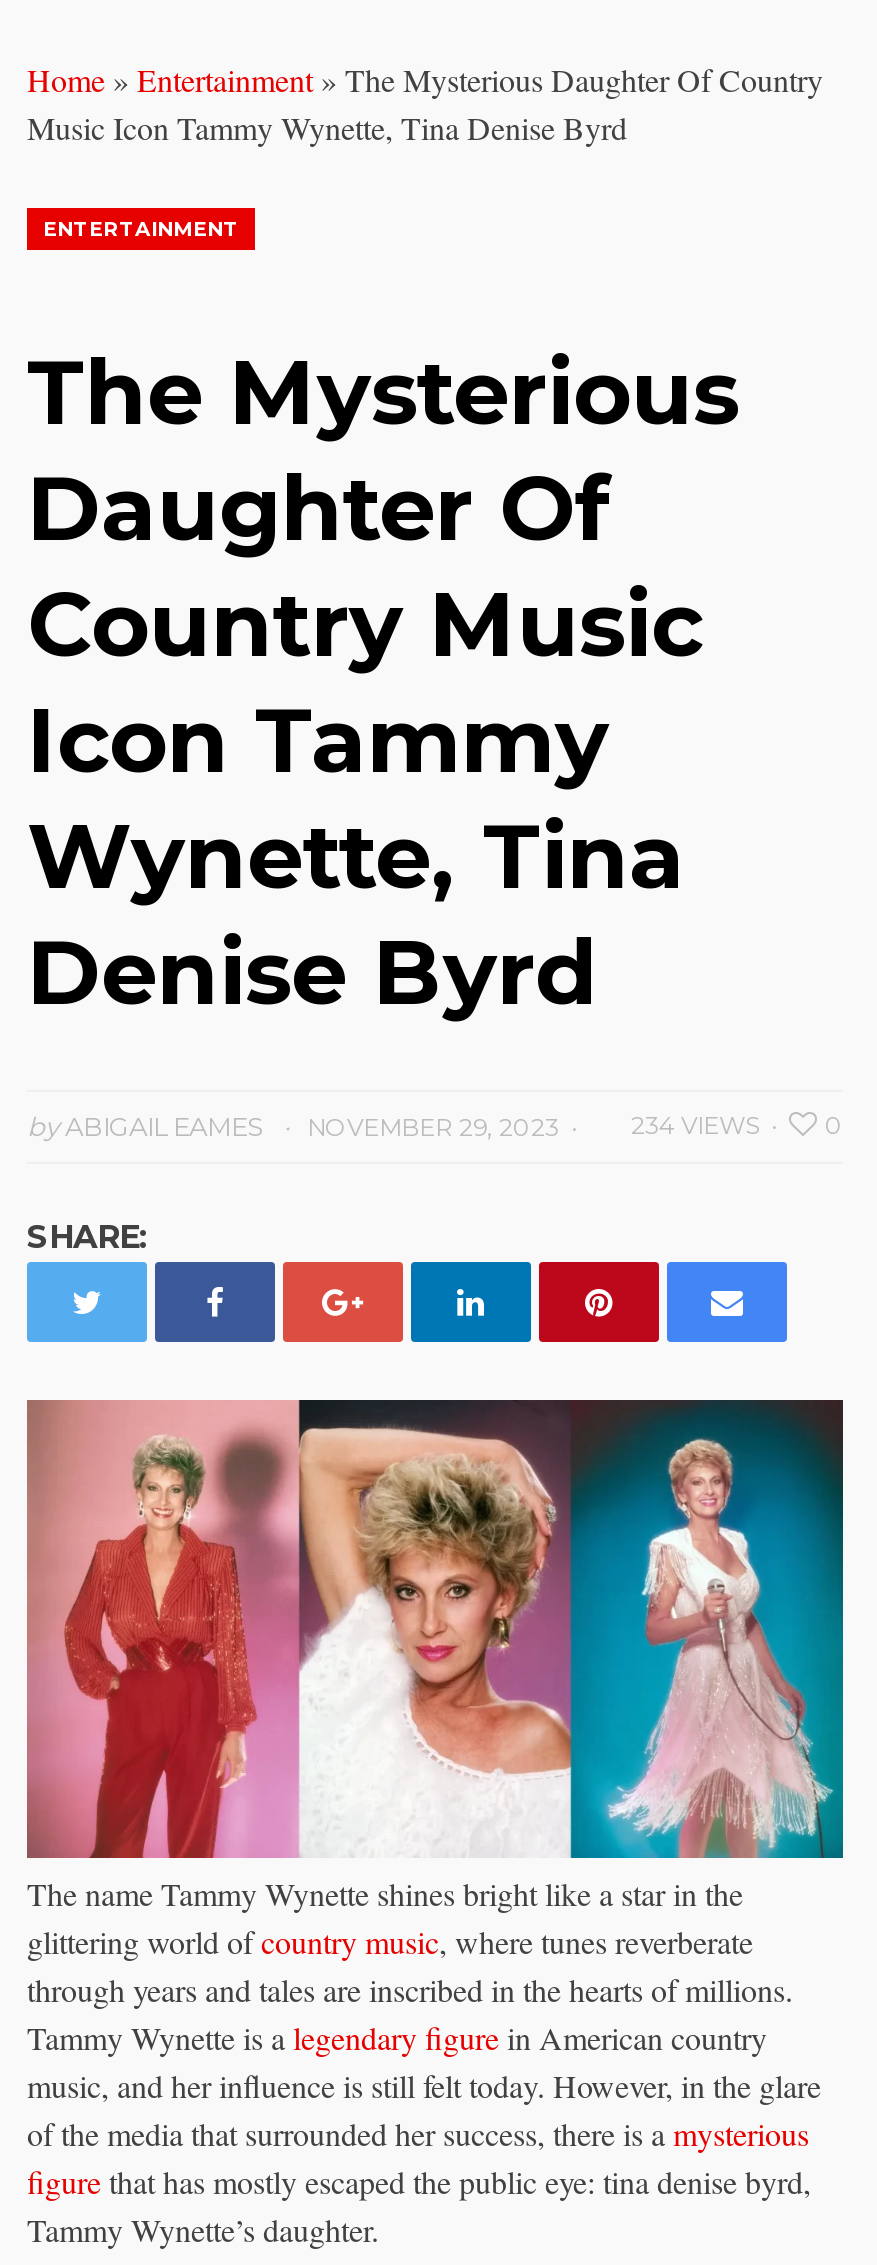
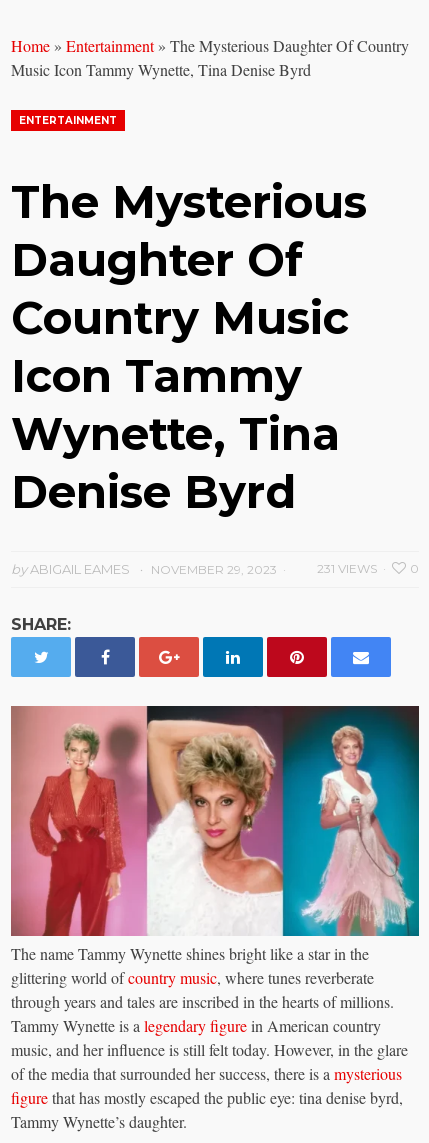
[631,1110,759,1140] 234 VIEWS -> [317,561,377,576] 231 VIEWS

